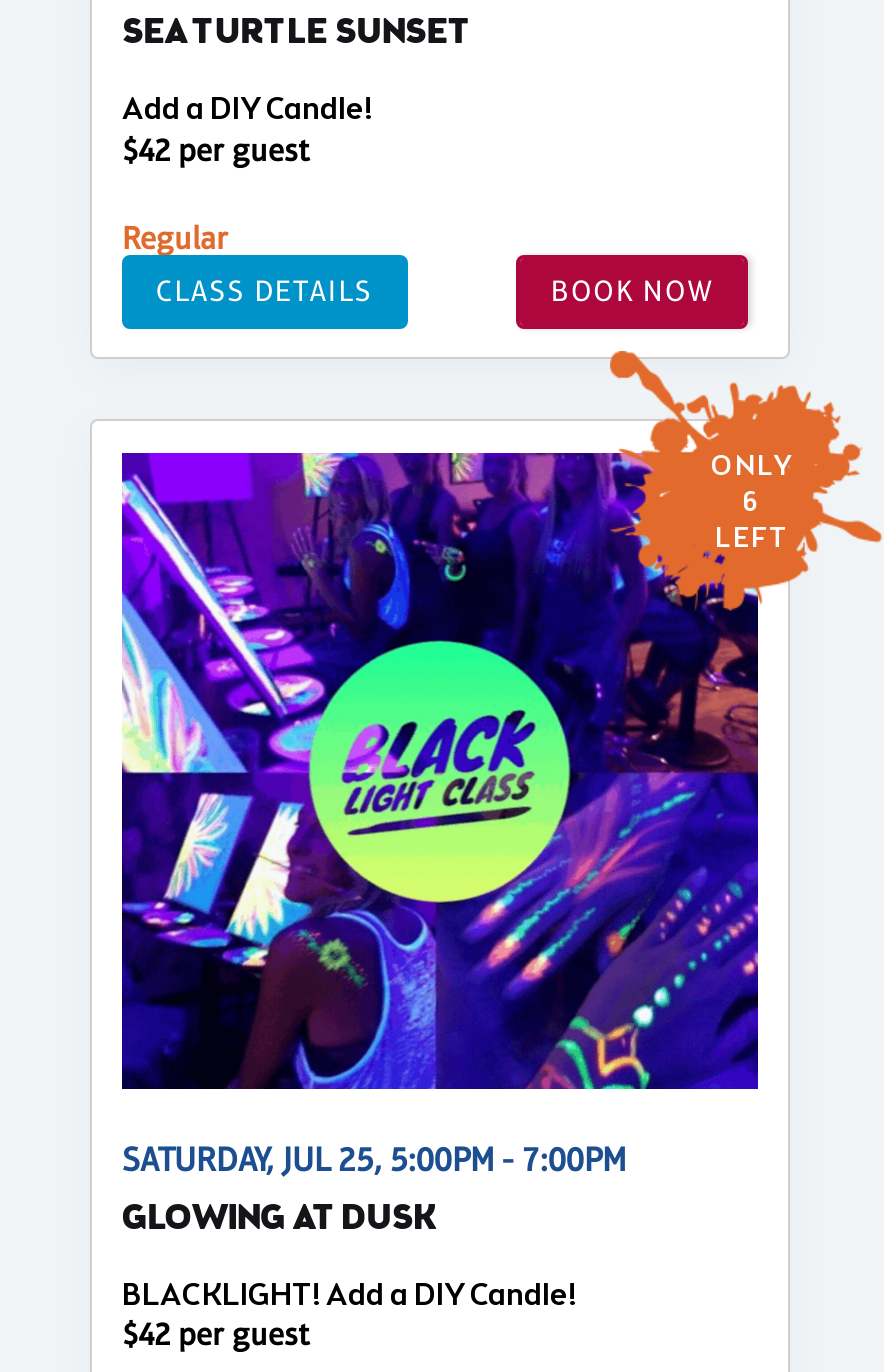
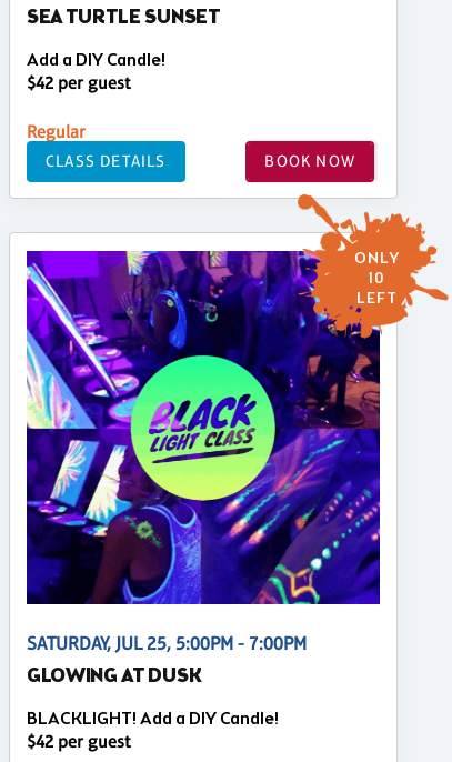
[743,484,761,522] 6 -> [369,269,384,290] 10

